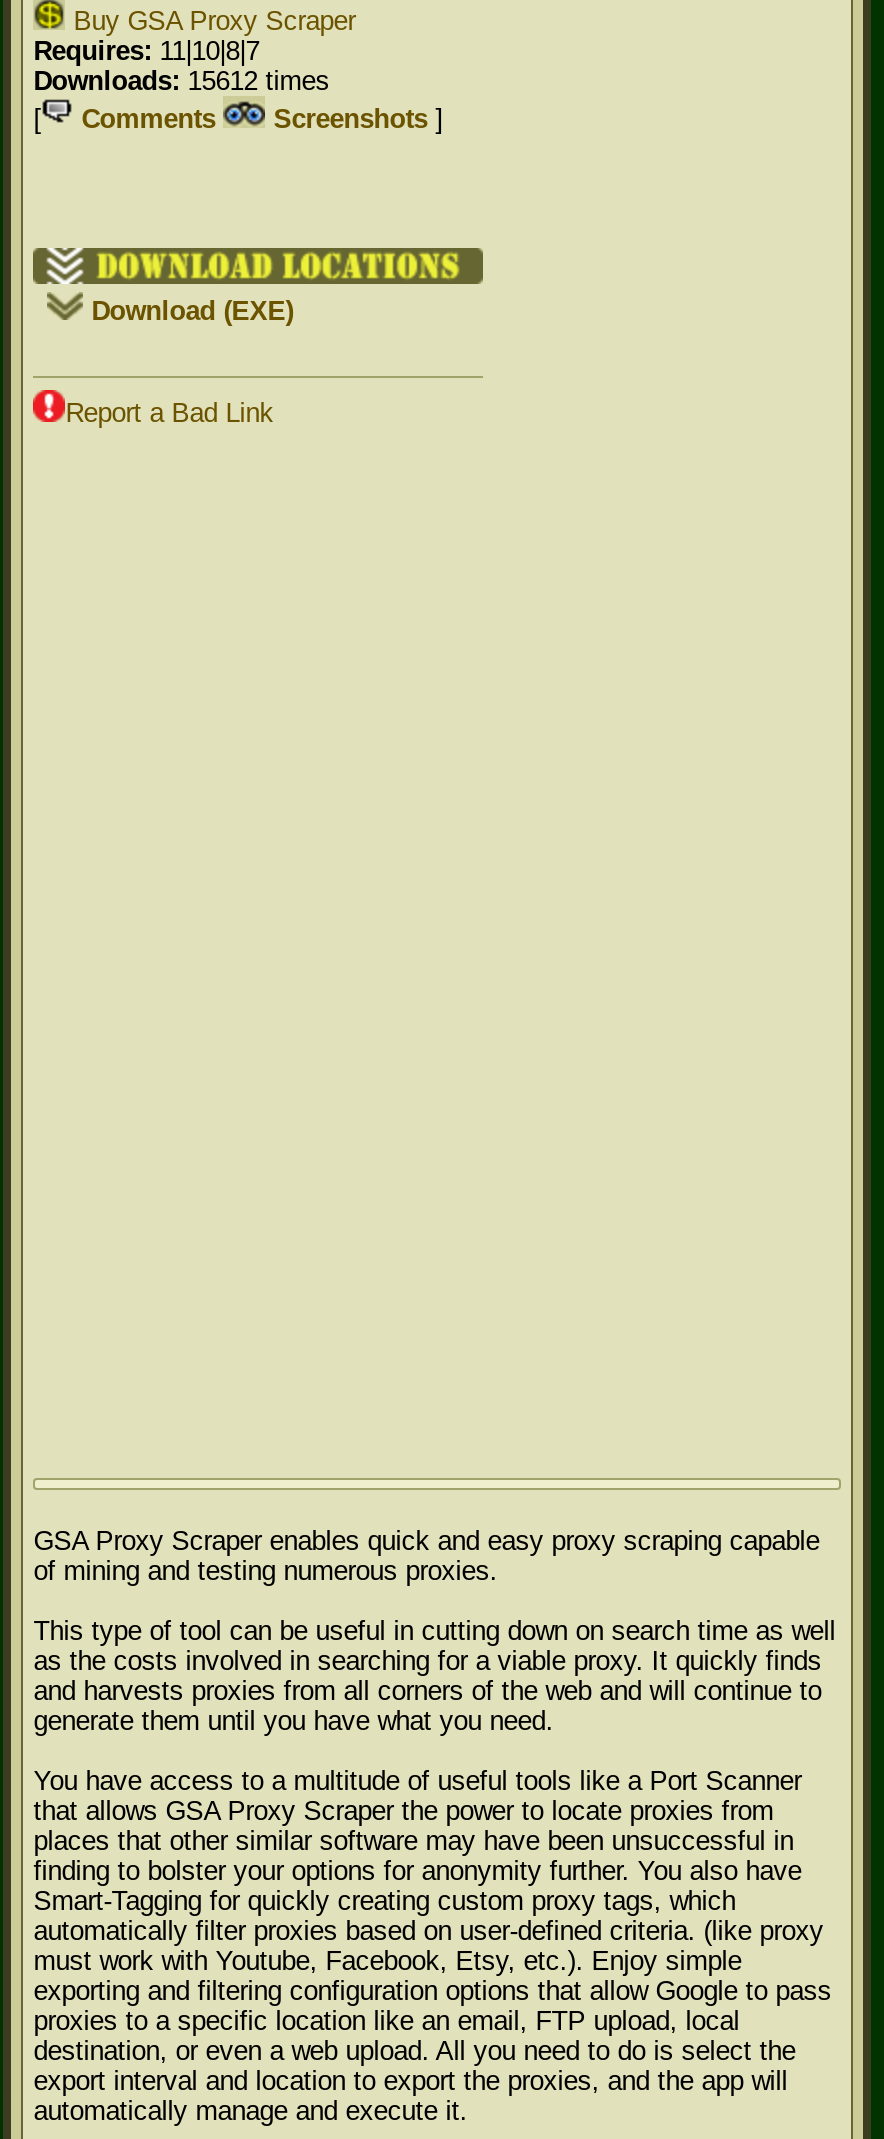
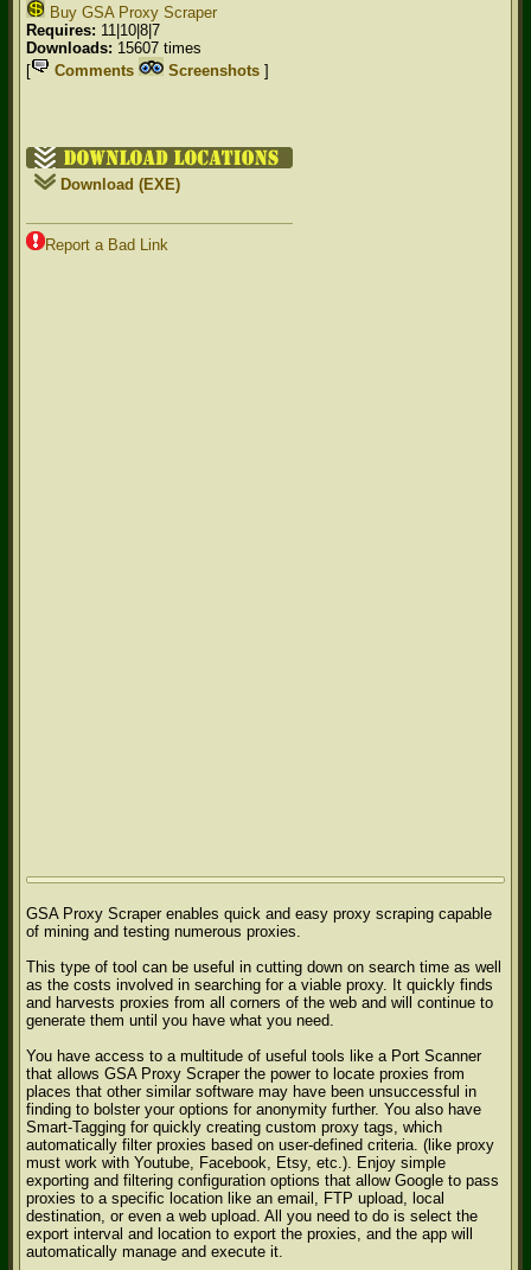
[33,66,329,96] Downloads: 15612 times -> [26,39,202,57] Downloads: 15607 times

